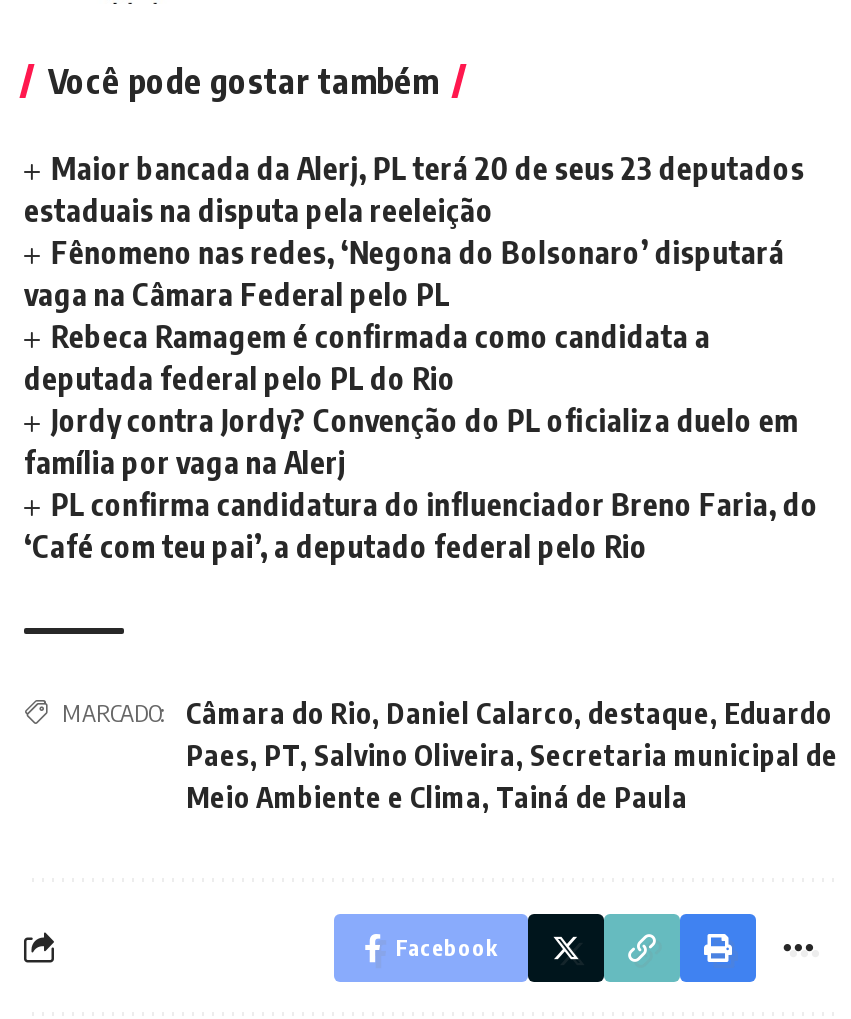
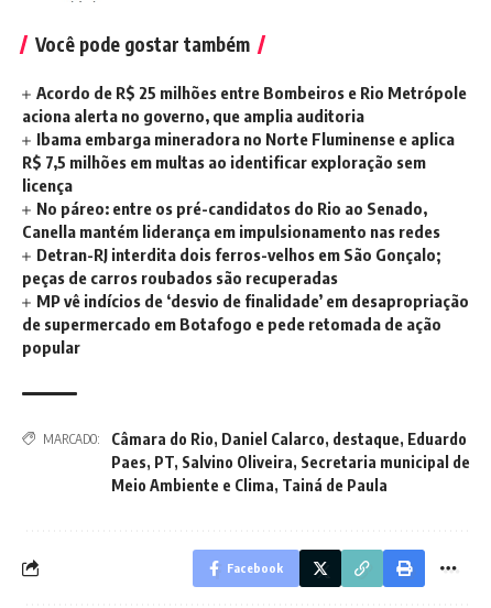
[24,149,819,563] Maior bancada da Alerj, PL terá 20 de seus 23 deputados | estaduais na disputa pela reeleição | Fênomeno nas redes, ‘Negona do Bolsonaro’ disputará | vaga na Câmara Federal pelo PL | Rebeca Ramagem é confirmada como candidata a | deputada federal pelo PL do Rio | Jordy contra Jordy? Convenção do PL oficializa duelo em | família por vaga na Alerj | PL confirma candidatura do influenciador Breno Faria, do | ‘Café com teu pai’, a deputado federal pelo Rio -> [22,82,469,357] Acordo de R$ 25 milhões entre Bombeiros e Rio Metrópole | aciona alerta no governo, que amplia auditoria | Ibama embarga mineradora no Norte Fluminense e aplica | R$ 7,5 milhões em multas ao identificar exploração sem | licença | No páreo: entre os pré-candidatos do Rio ao Senado, | Canella mantém liderança em impulsionamento nas redes | Detran-RJ interdita dois ferros-velhos em São Gonçalo; | peças de carros roubados são recuperadas | MP vê indícios de ‘desvio de finalidade’ em desapropriação | de supermercado em Botafogo e pede retomada de ação | popular

